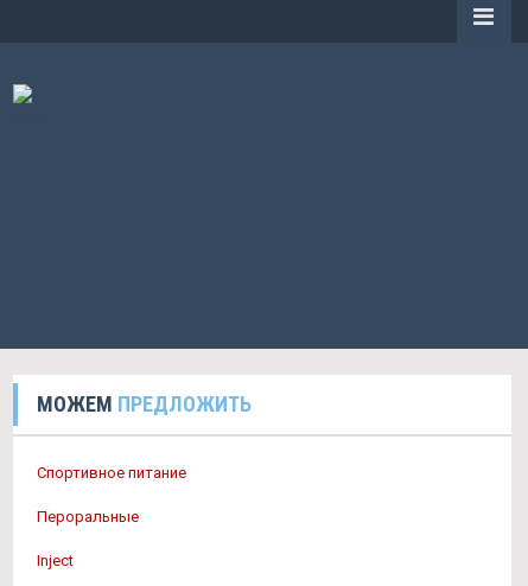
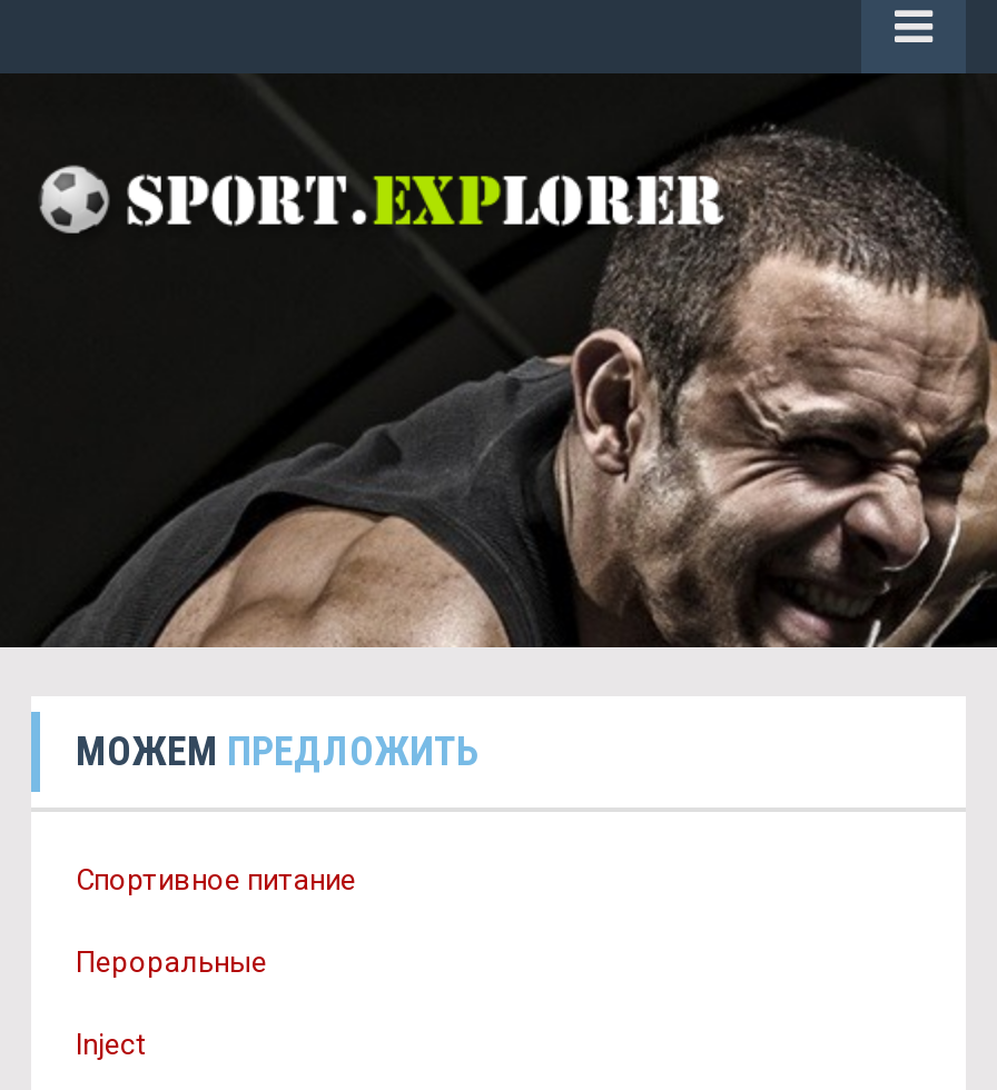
none -> [7,73,990,647] [image]

